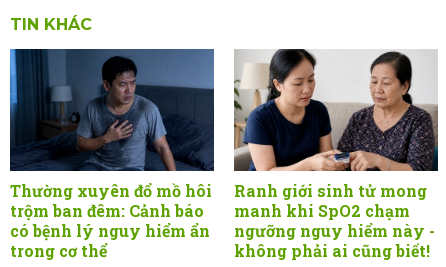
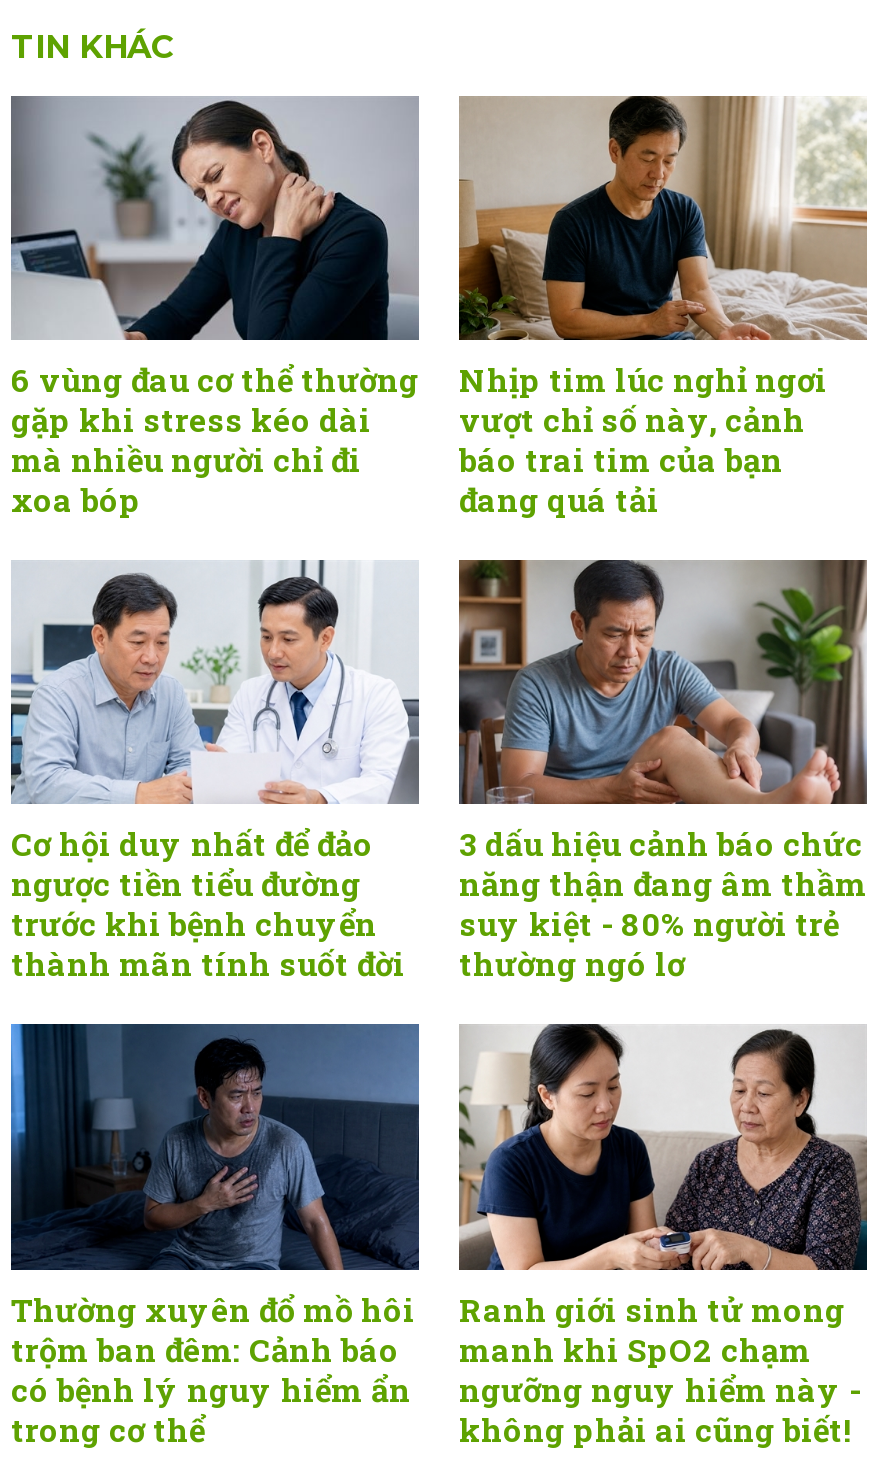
none -> [9,96,419,520] [image] | 6 vùng đau cơ thể thường | gặp khi stress kéo dài | mà nhiều người chỉ đi | xoa bóp
none -> [9,558,421,985] [image] | Cơ hội duy nhất để đảo | ngược tiền tiểu đường | trước khi bệnh chuyển | thành mãn tính suốt đời
none -> [457,94,867,520] [image] | Nhịp tim lúc nghỉ ngơi | vượt chỉ số này, cảnh | báo trai tim của bạn | đang quá tải
none -> [457,558,869,985] [image] | 3 dấu hiệu cảnh báo chức | năng thận đang âm thầm | suy kiệt - 80% người trẻ | thường ngó lơ

